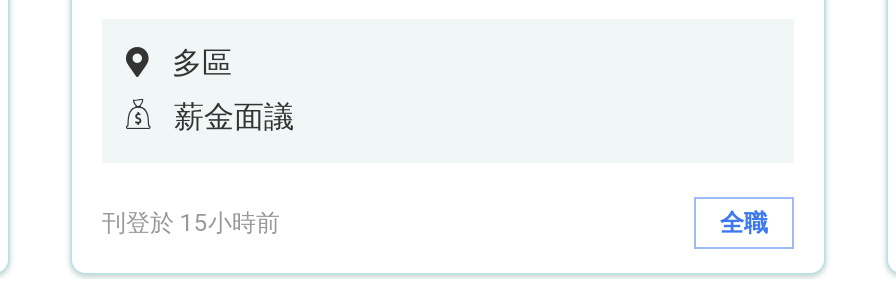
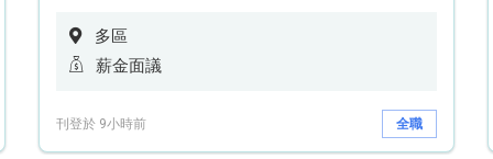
[102,208,280,236] 刊登於 15小時前 -> [56,116,146,131] 刊登於 9小時前

